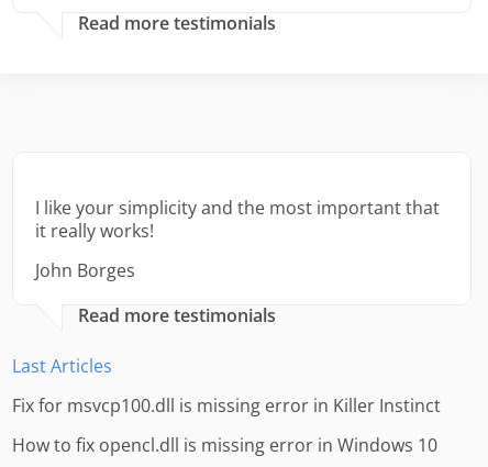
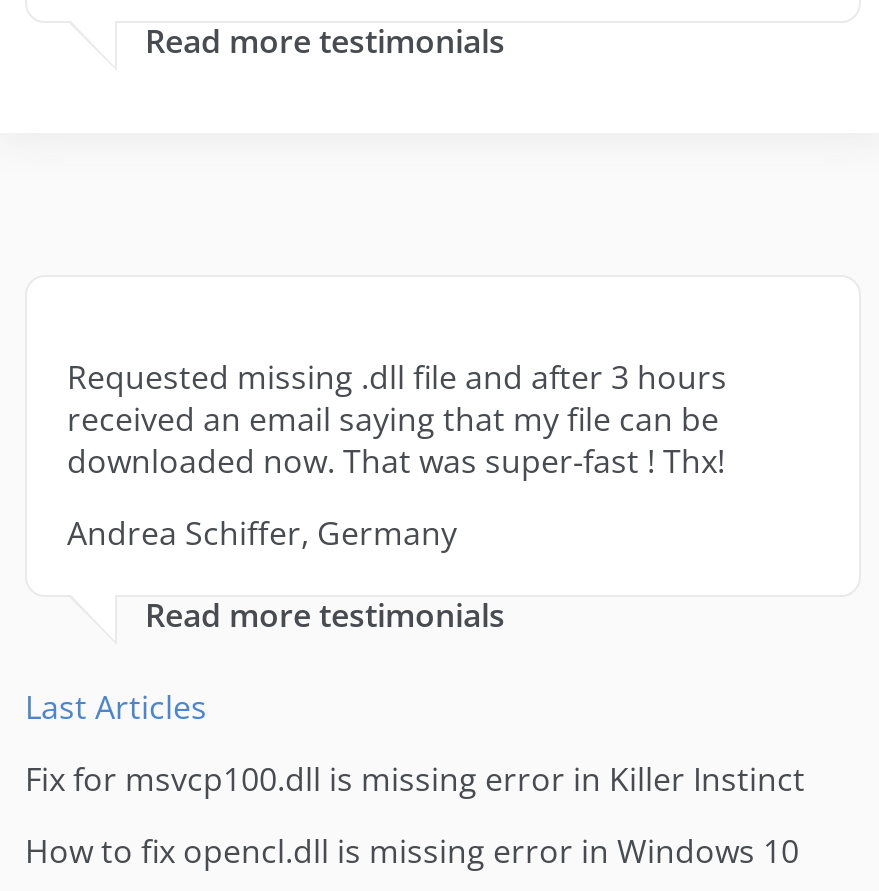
[35,196,440,243] I like your simplicity and the most important that | it really works! -> [67,355,727,483] Requested missing .dll file and after 3 hours | received an email saying that my file can be | downloaded now. That was super-fast ! Thx!
[35,258,135,283] John Borges -> [67,511,457,555] Andrea Schiffer, Germany

